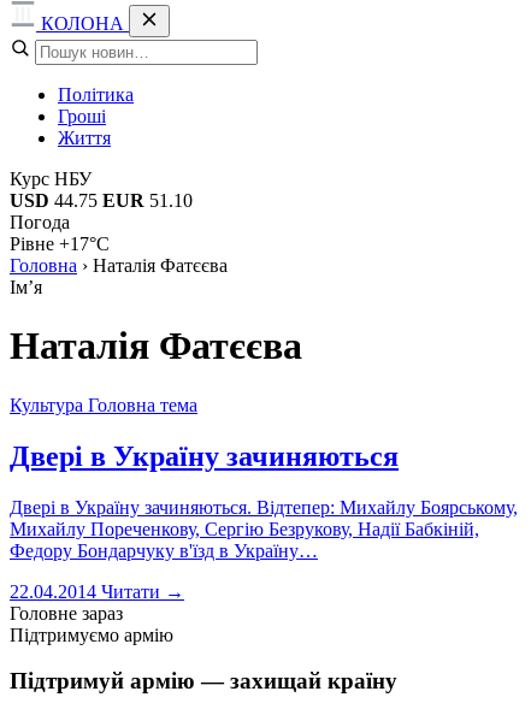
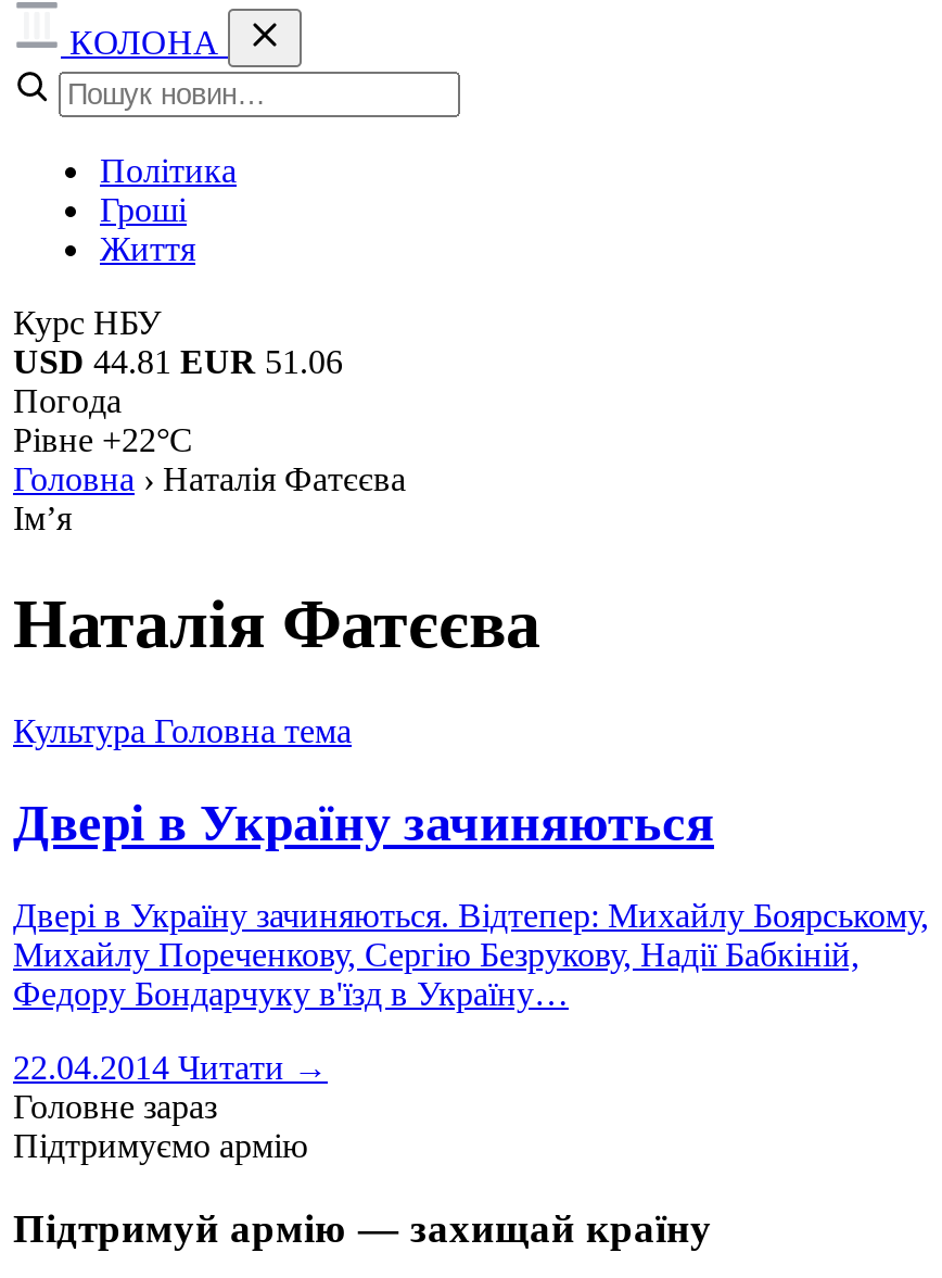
[10,190,193,211] USD 44.75 EUR 51.10 -> [13,343,343,380] USD 44.81 EUR 51.06
[10,234,110,254] Рівне +17°C -> [13,421,193,458] Рівне +22°C

